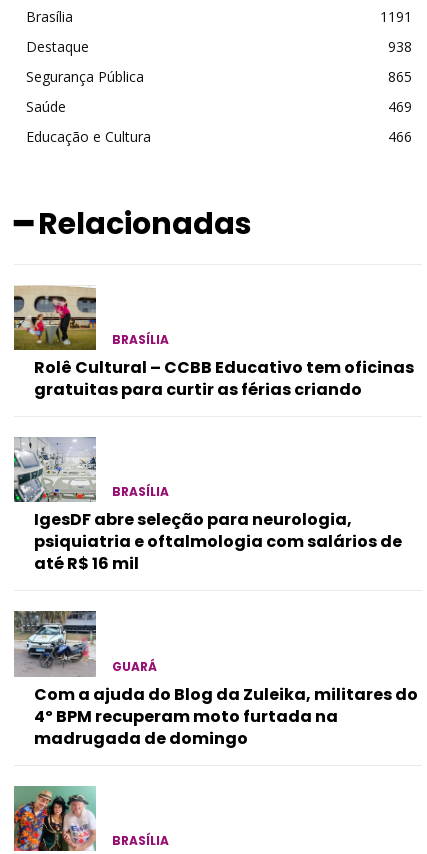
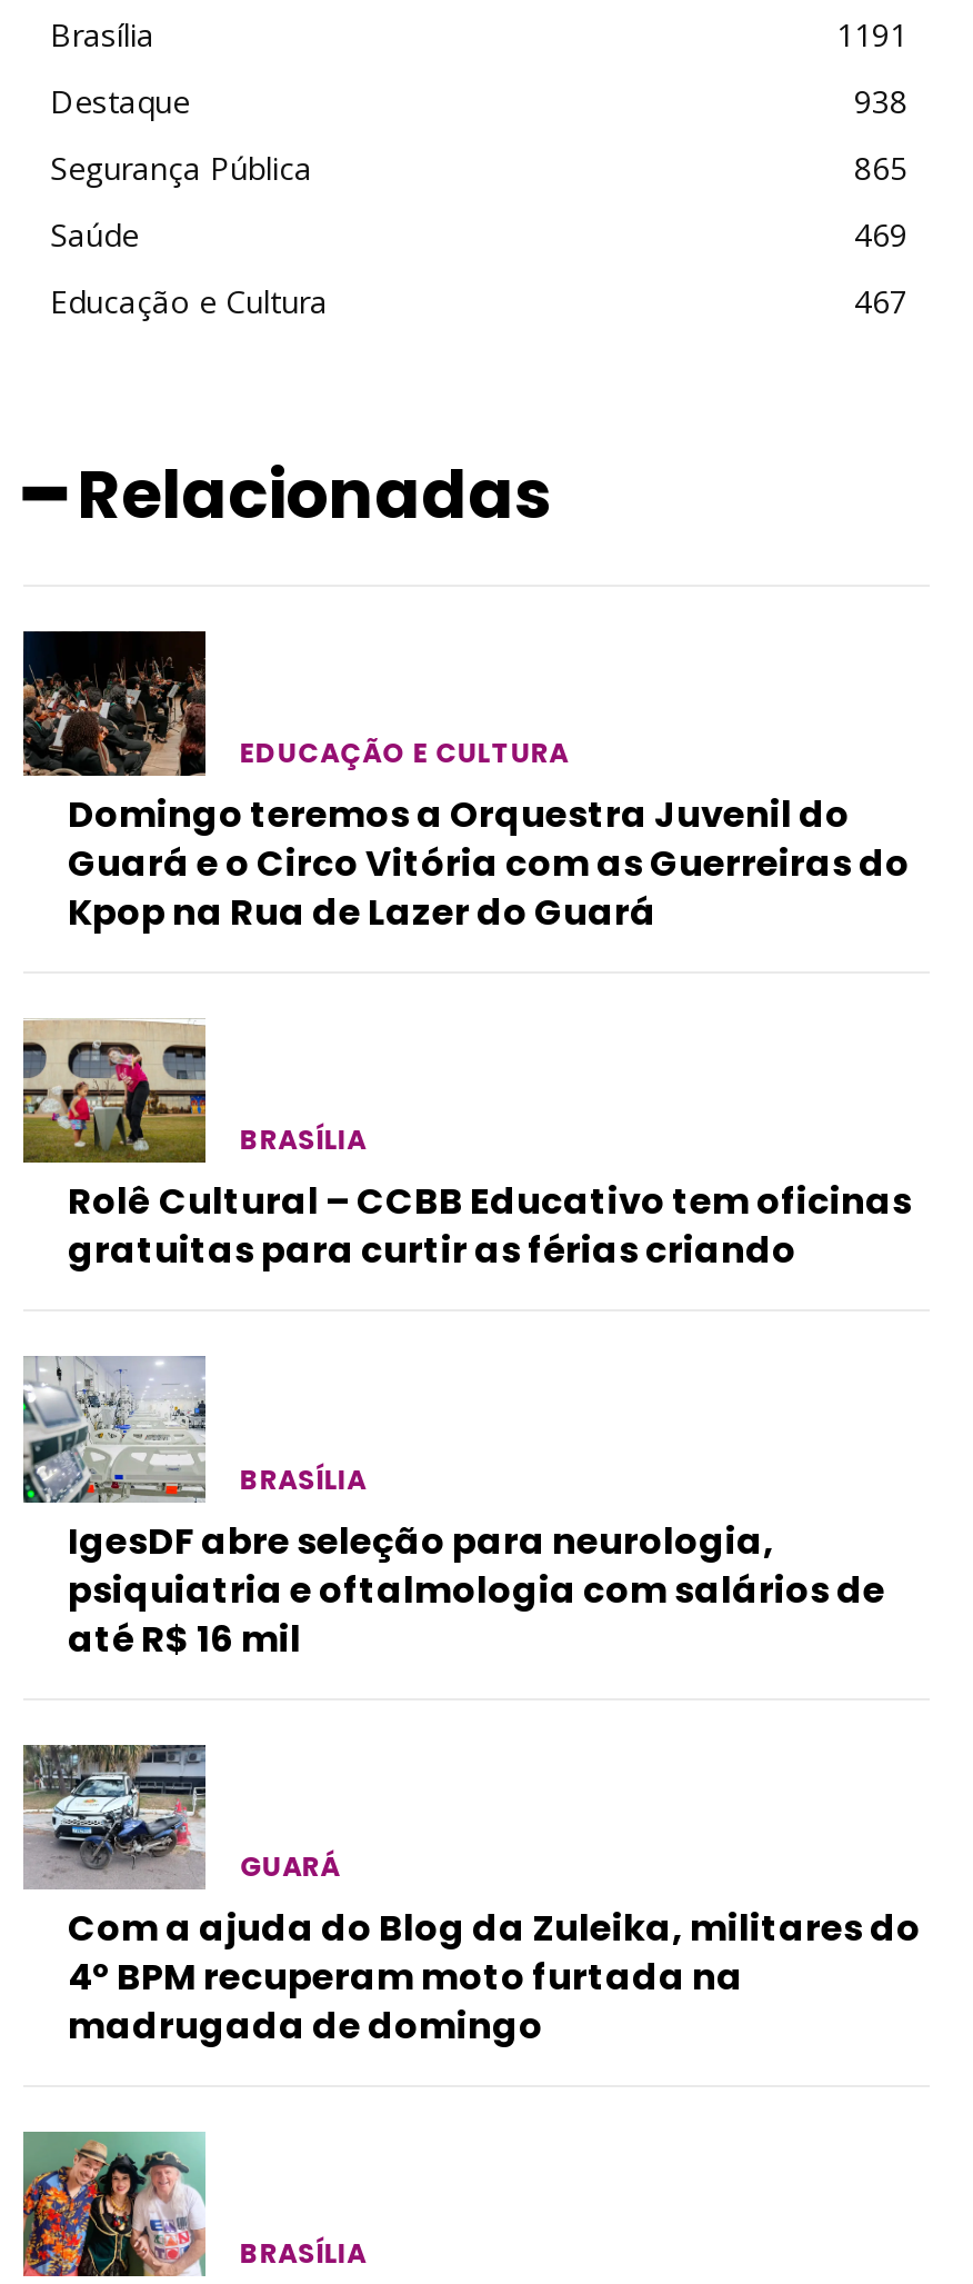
[388,127,412,146] 466 -> [854,280,907,322] 467
none -> [21,629,910,938] [image] | EDUCAÇÃO E CULTURA | Domingo teremos a Orquestra Juvenil do | Guará e o Circo Vitória com as Guerreiras do | Kpop na Rua de Lazer do Guará

